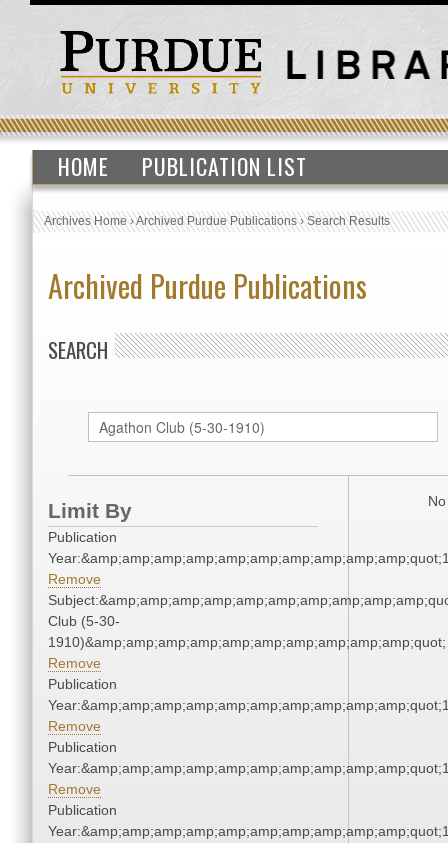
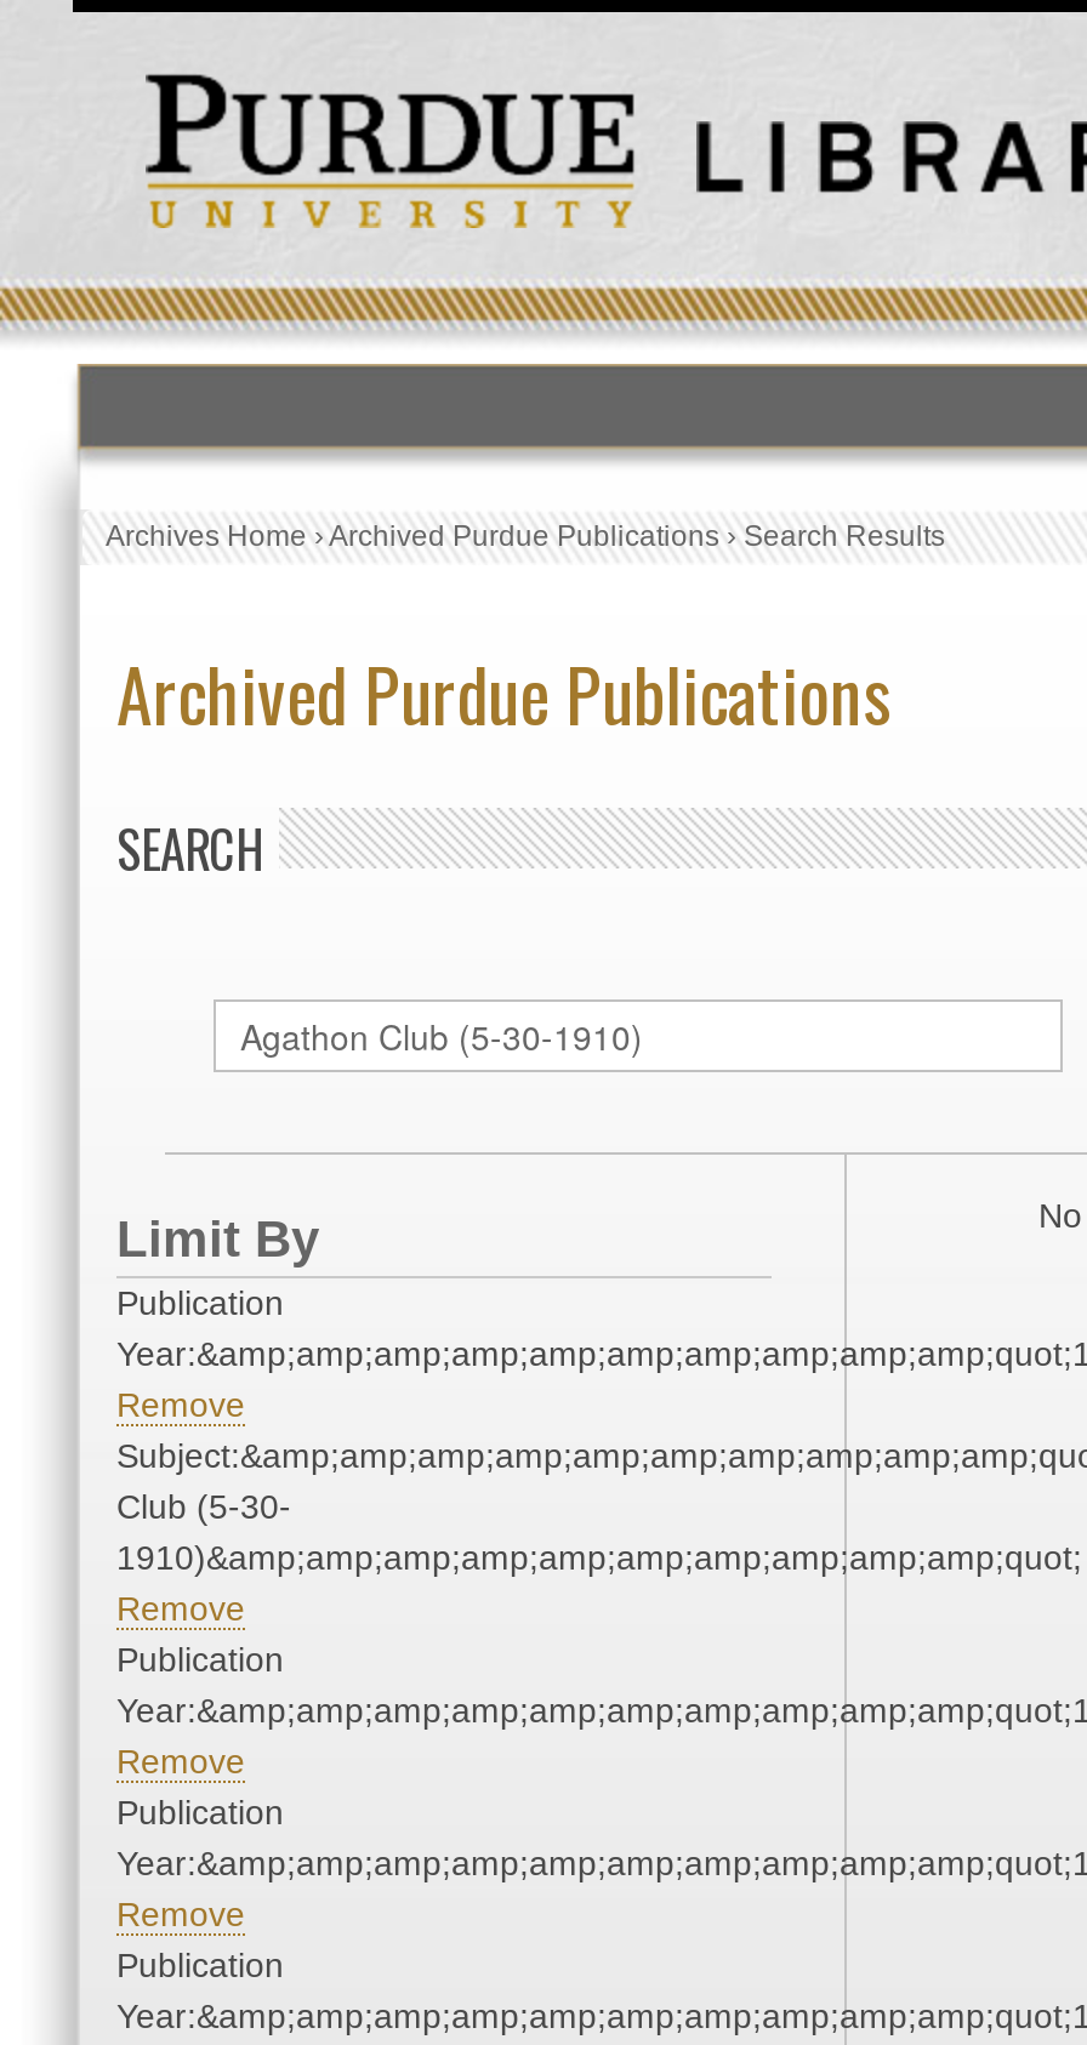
[58,150,307,182] HOME | PUBLICATION LIST -> none

